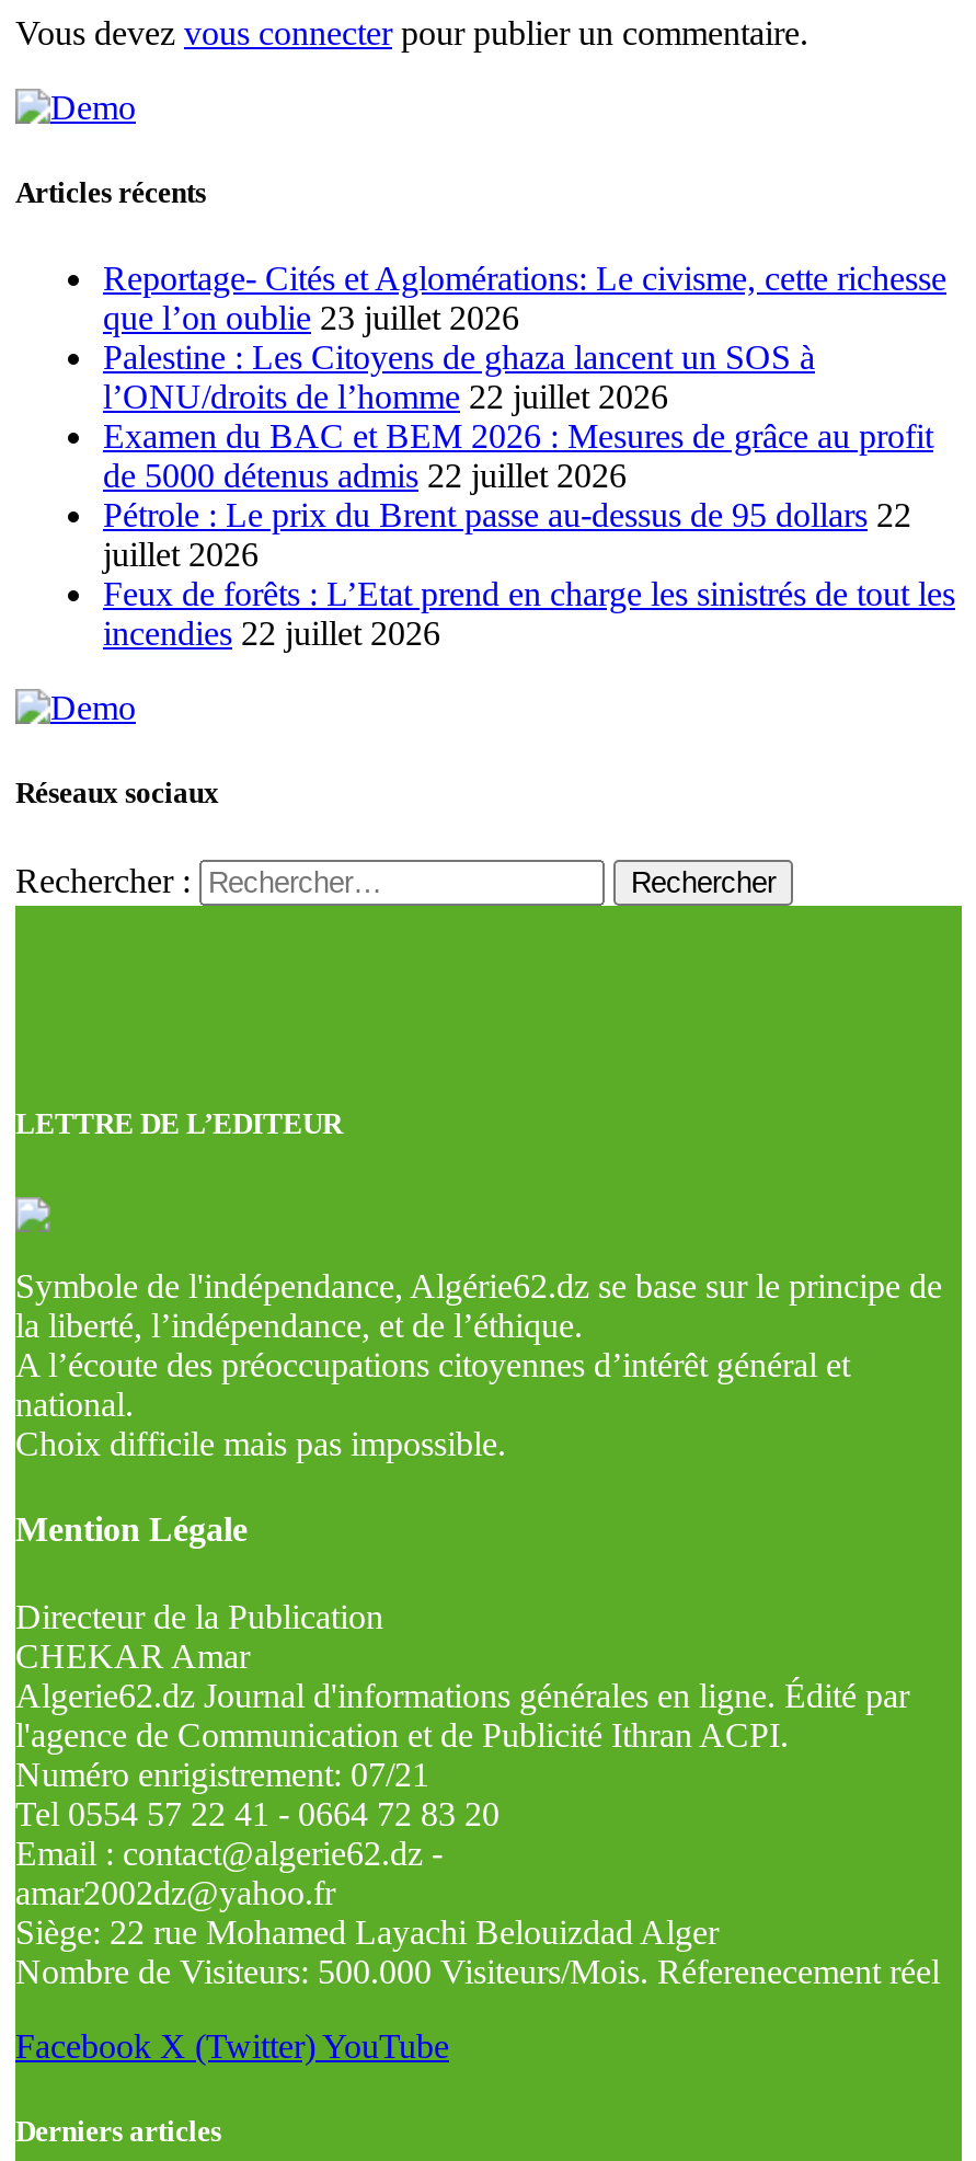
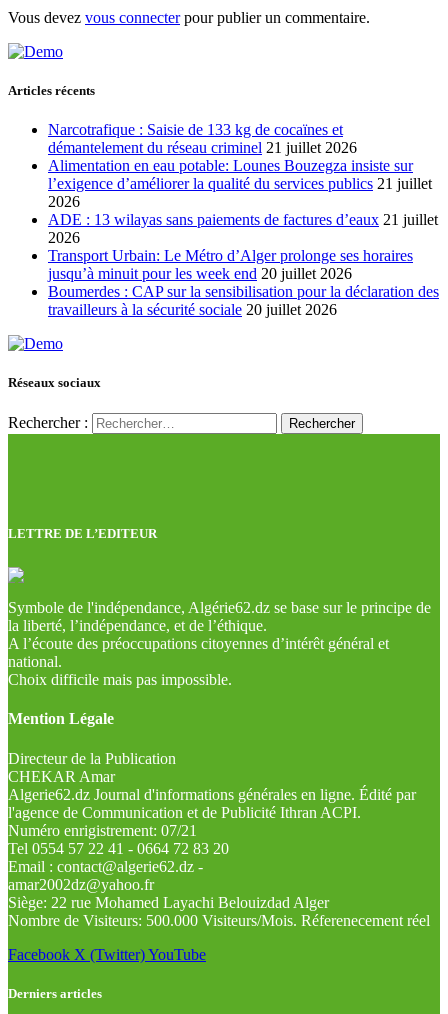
[103,260,955,652] Reportage- Cités et Aglomérations: Le civisme, cette richesse | que l’on oublie 23 juillet 2026 | Palestine : Les Citoyens de ghaza lancent un SOS à | l’ONU/droits de l’homme 22 juillet 2026 | Examen du BAC et BEM 2026 : Mesures de grâce au profit | de 5000 détenus admis 22 juillet 2026 | Pétrole : Le prix du Brent passe au-dessus de 95 dollars 22 | juillet 2026 | Feux de forêts : L’Etat prend en charge les sinistrés de tout les | incendies 22 juillet 2026 -> [48,121,439,318] Narcotrafique : Saisie de 133 kg de cocaïnes et | démantelement du réseau criminel 21 juillet 2026 | Alimentation en eau potable: Lounes Bouzegza insiste sur | l’exigence d’améliorer la qualité du services publics 21 juillet | 2026 | ADE : 13 wilayas sans paiements de factures d’eaux 21 juillet | 2026 | Transport Urbain: Le Métro d’Alger prolonge ses horaires | jusqu’à minuit pour les week end 20 juillet 2026 | Boumerdes : CAP sur la sensibilisation pour la déclaration des | travailleurs à la sécurité sociale 20 juillet 2026

